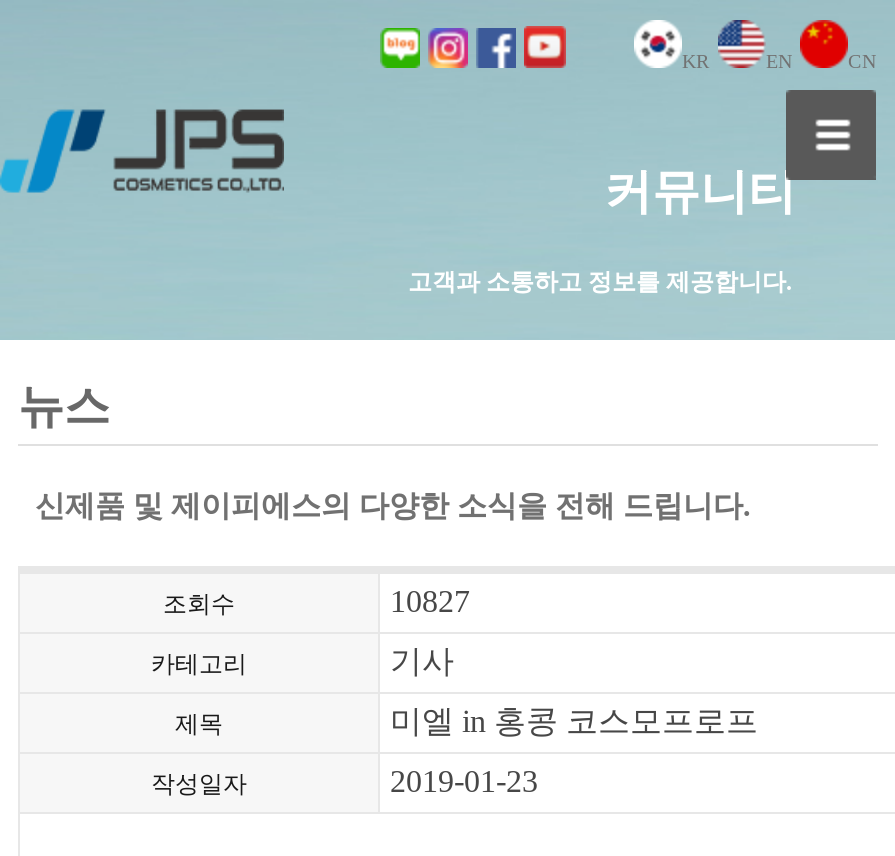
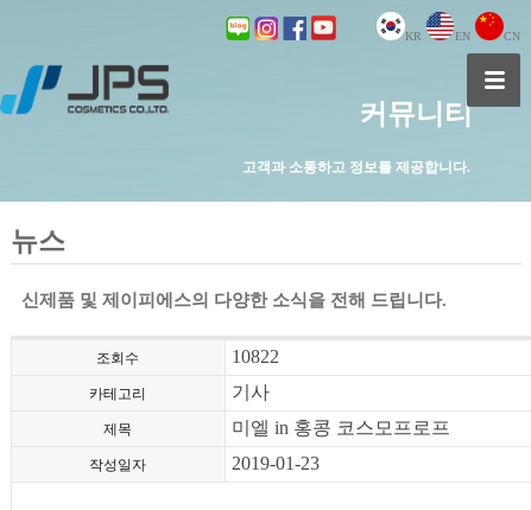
[390,584,470,618] 10827 -> [232,346,279,366] 10822

